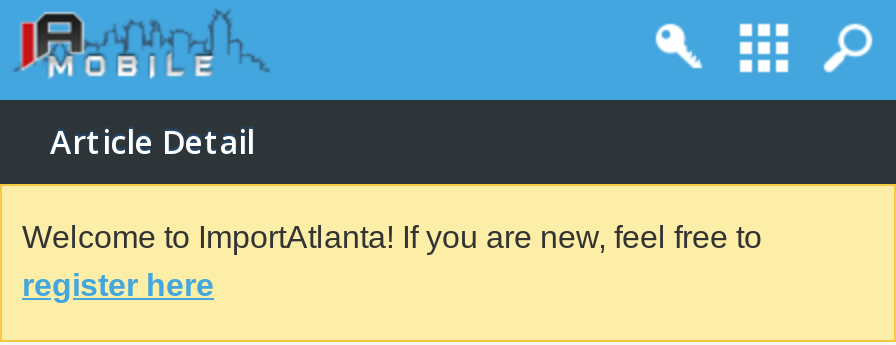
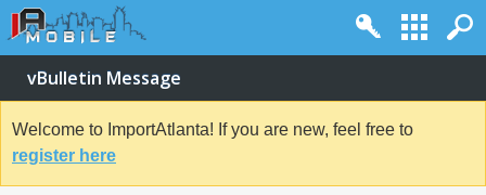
[50,120,254,164] Article Detail -> [27,66,181,90] vBulletin Message

